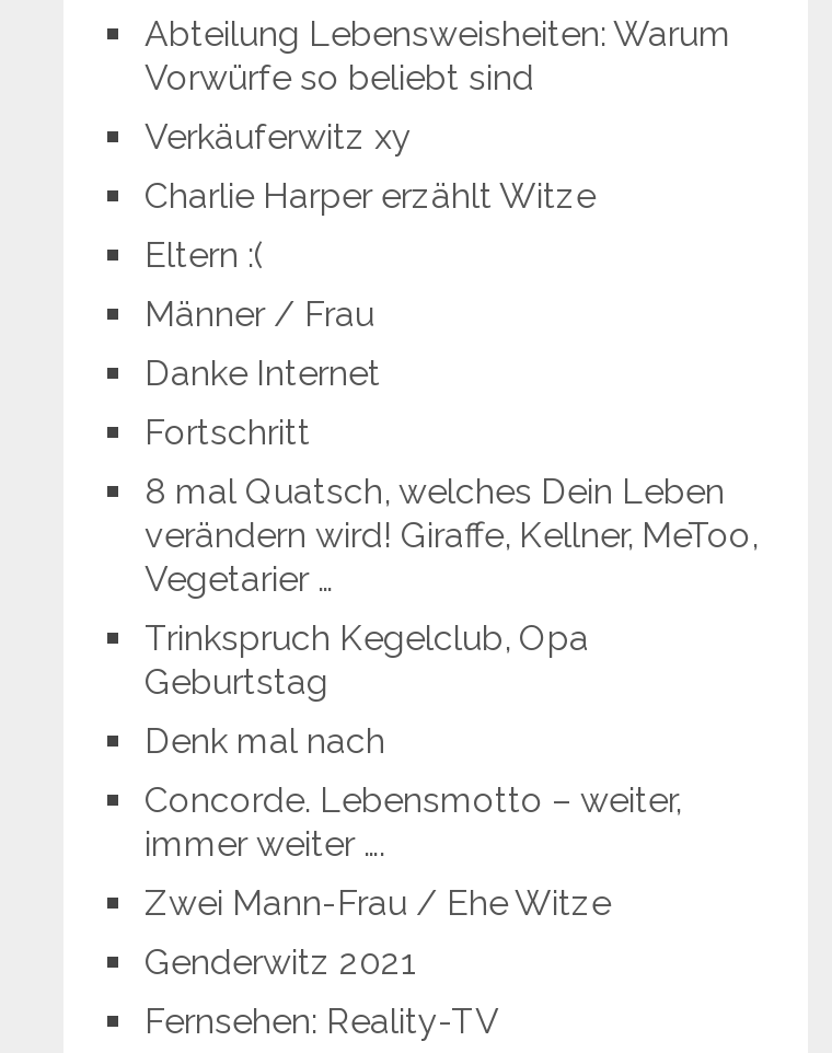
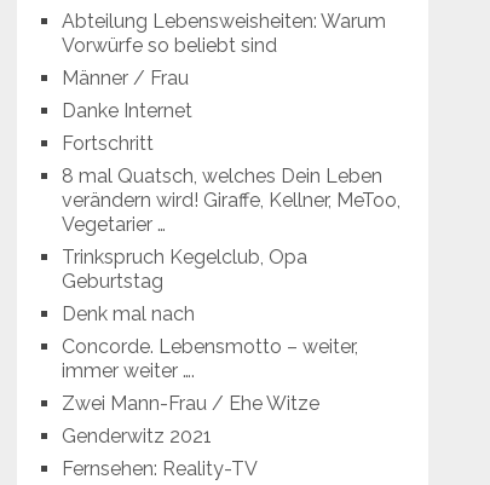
[145,117,596,277] Verkäuferwitz xy | Charlie Harper erzählt Witze | Eltern :( -> none

